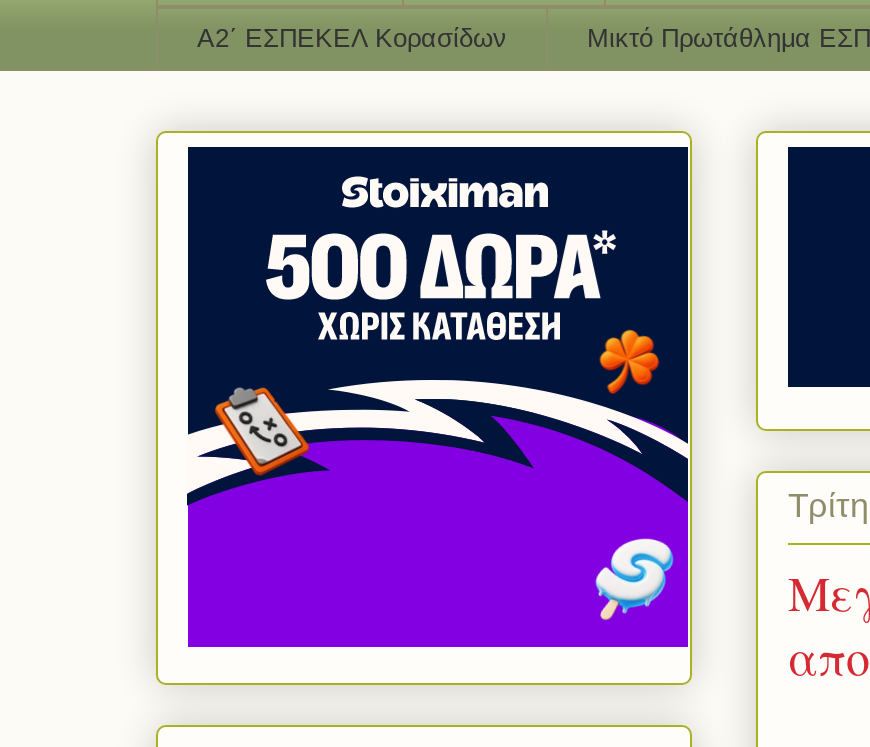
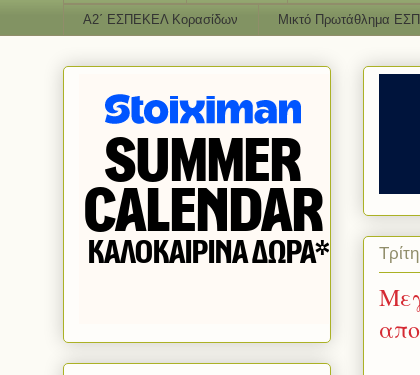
[184,145,690,649] [image] -> [78,74,330,324] [image]

